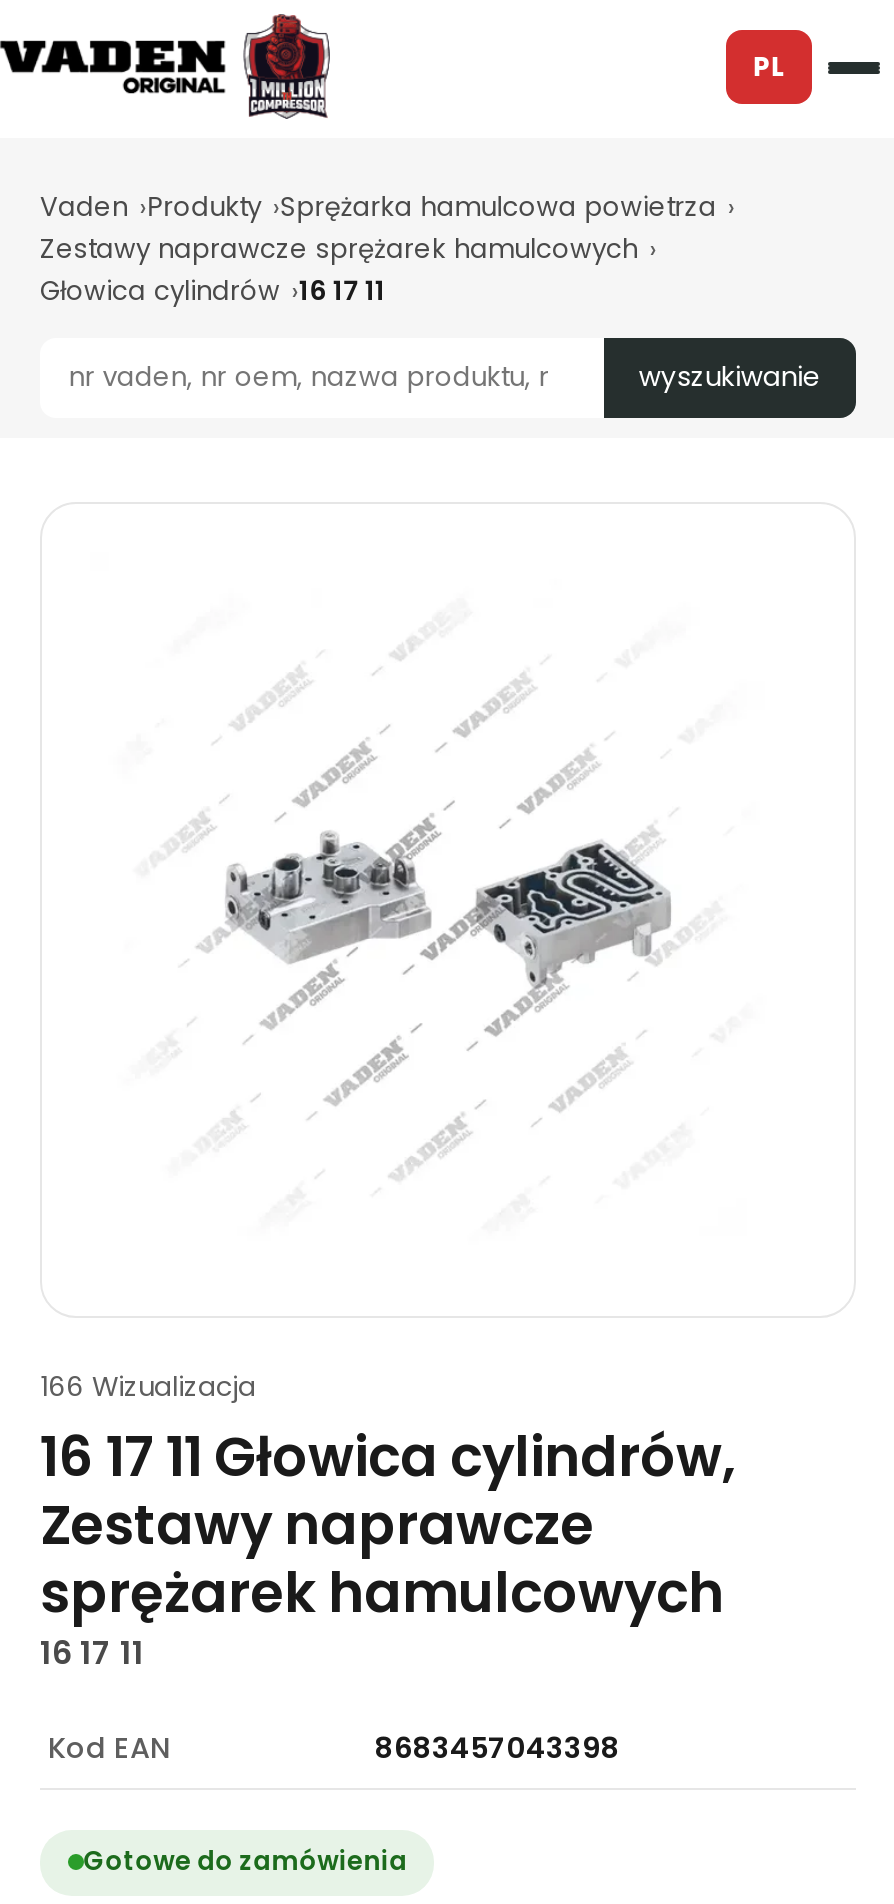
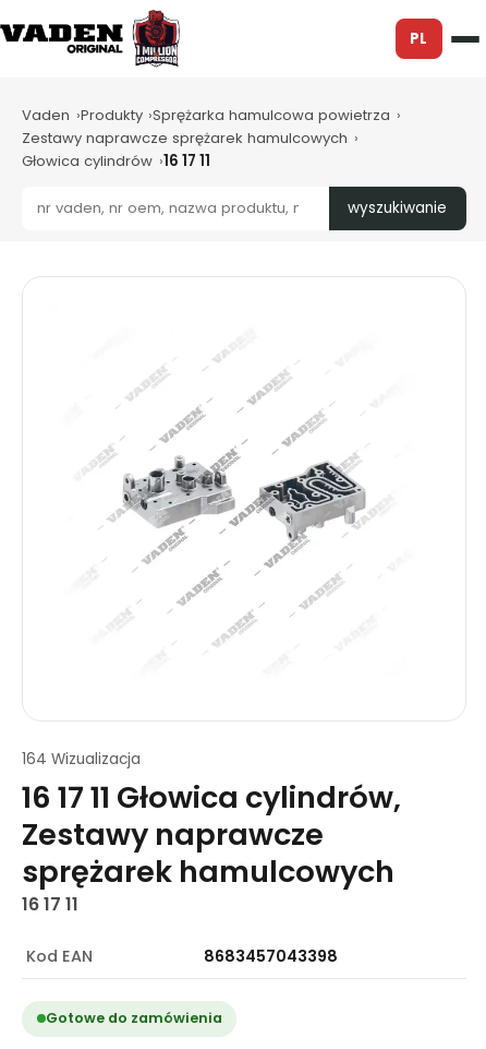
[40,1368,256,1406] 166 Wizualizacja -> [22,749,141,769] 164 Wizualizacja

